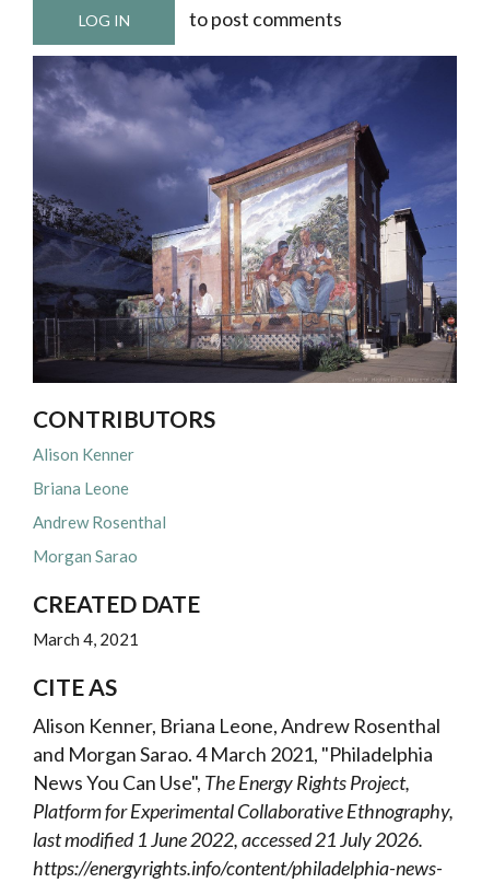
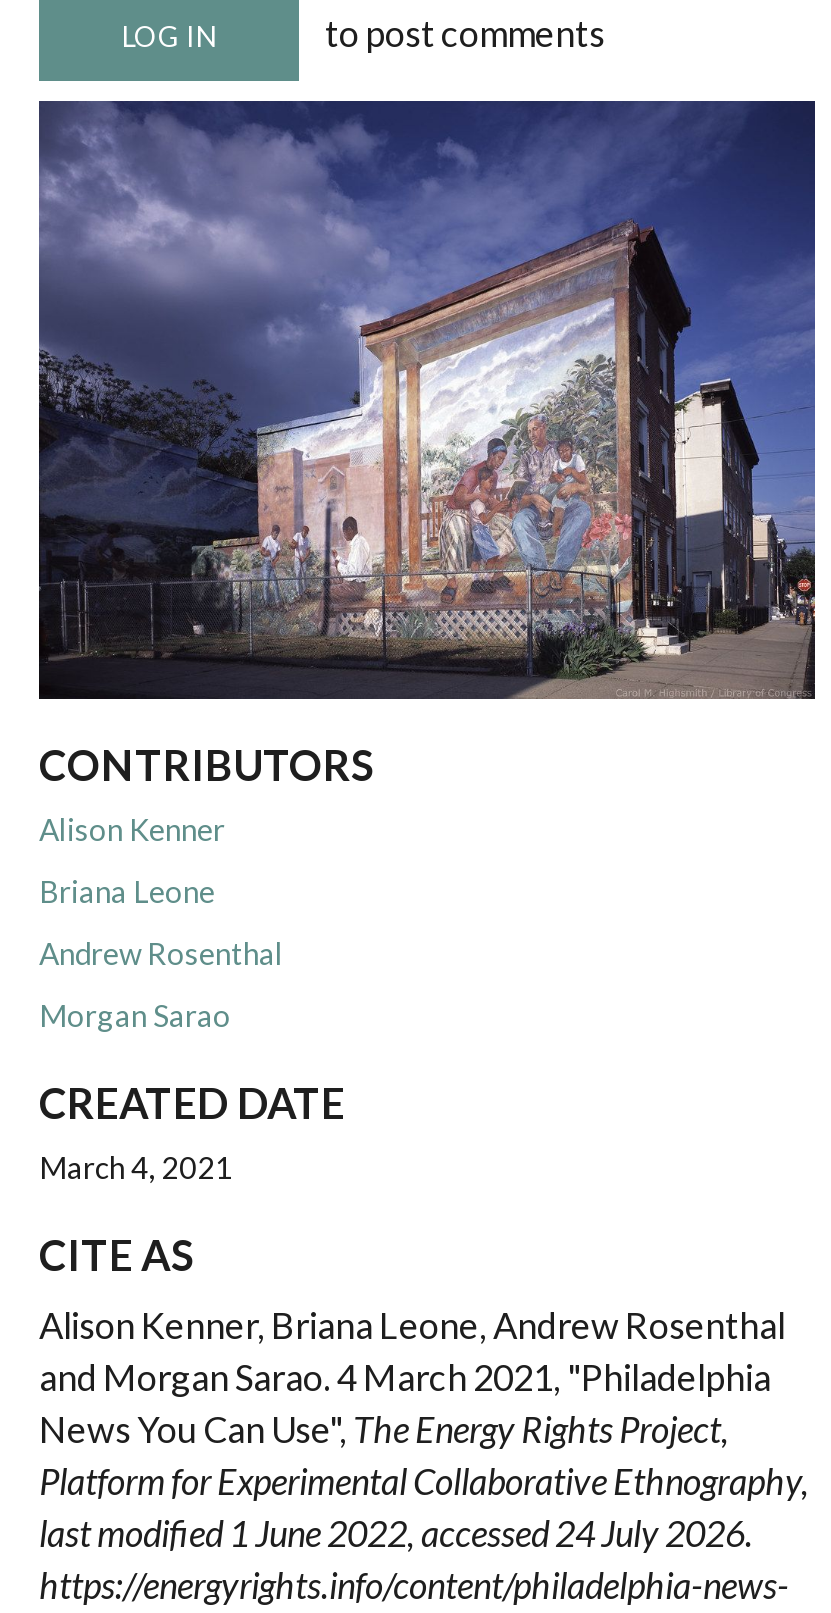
[33,827,423,851] last modified 1 June 2022, accessed 21 July 2026. -> [39,1511,753,1555] last modified 1 June 2022, accessed 24 July 2026.

